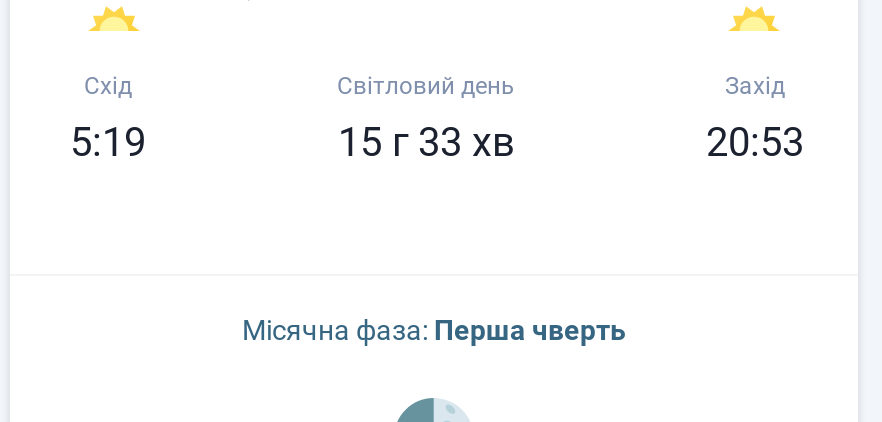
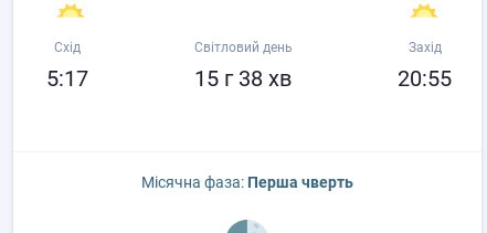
[70,118,146,166] 5:19 -> [46,65,88,92] 5:17
[338,118,514,166] 15 г 33 хв -> [194,65,292,92] 15 г 38 хв
[706,118,804,166] 20:53 -> [398,65,452,92] 20:55

